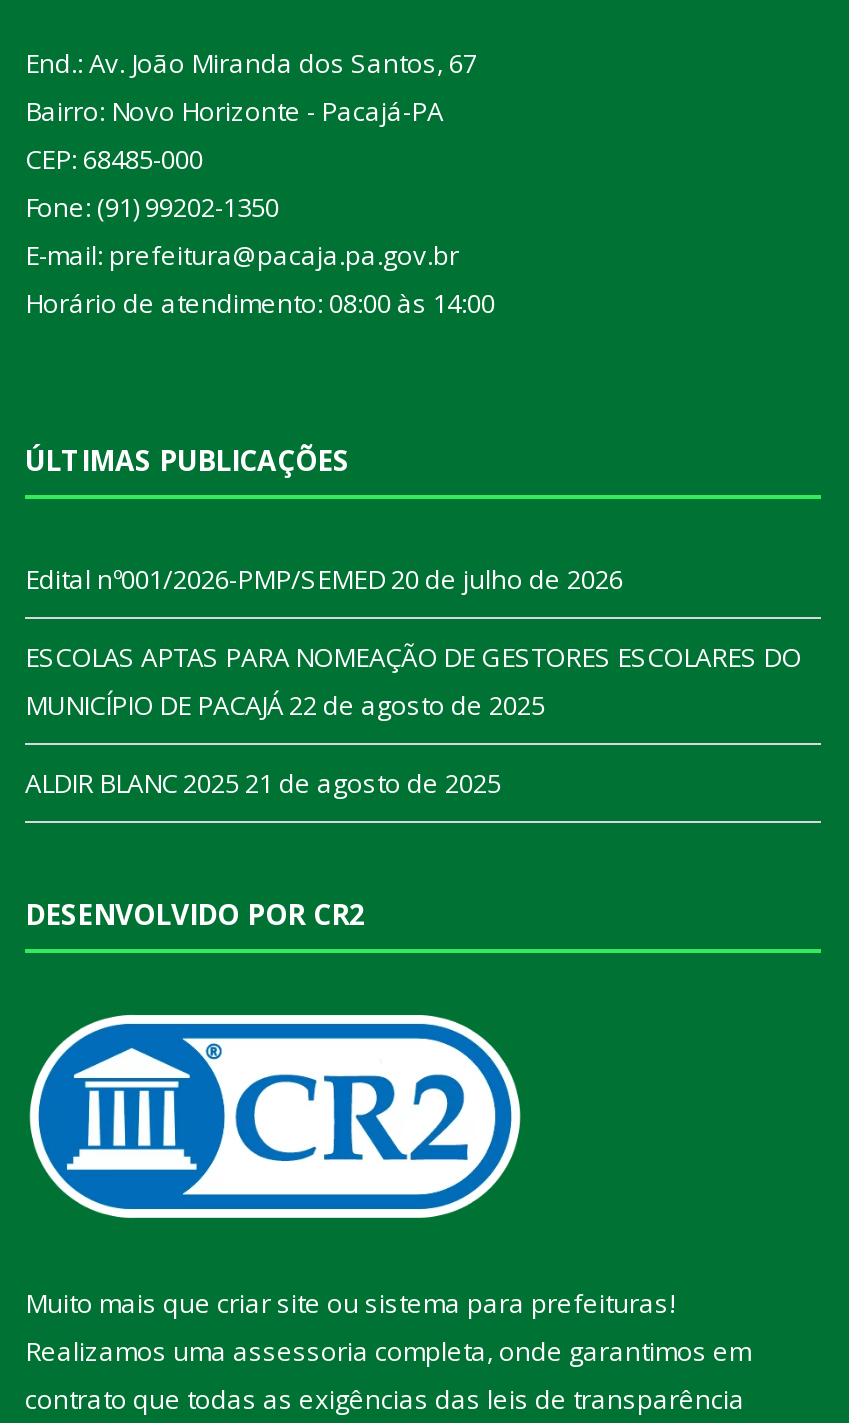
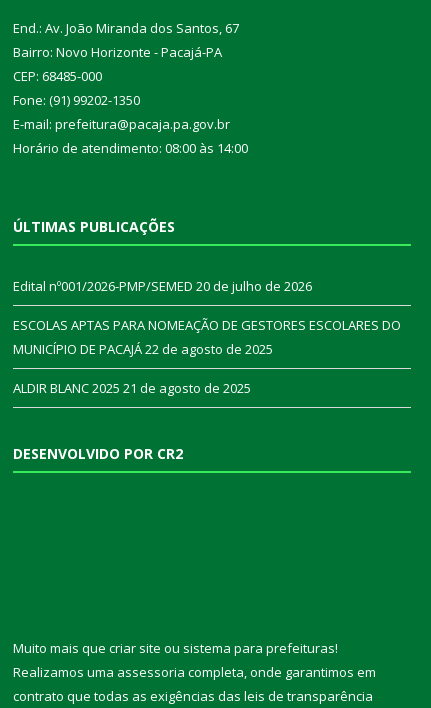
[27,1013,523,1221] [image] -> none

